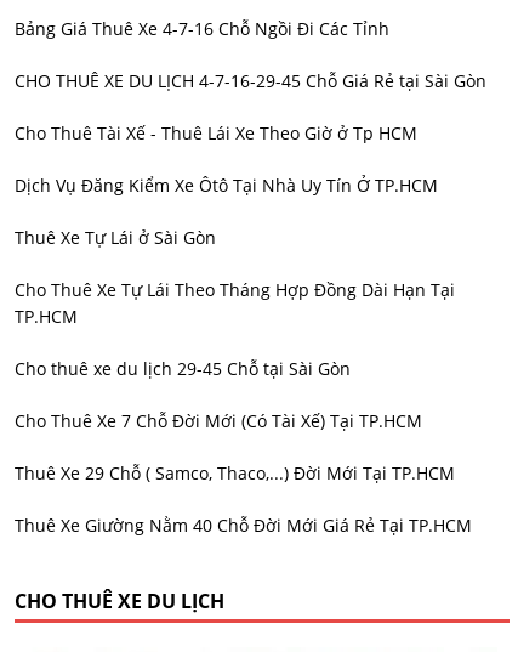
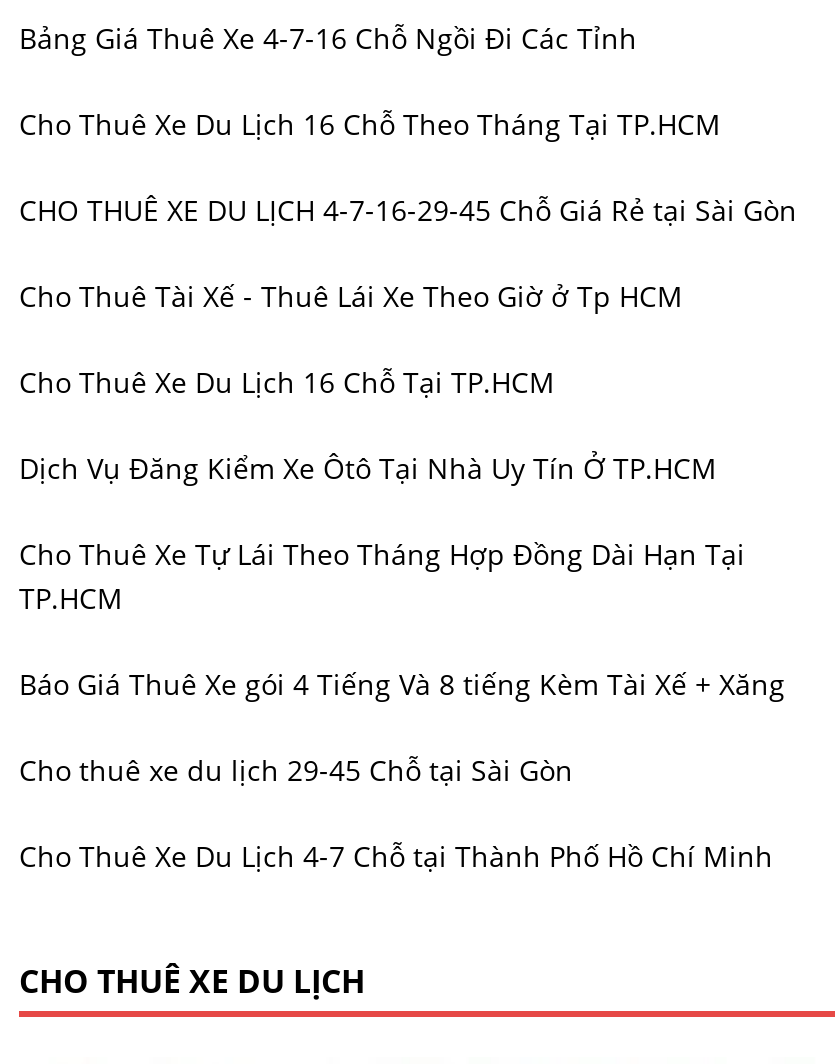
none -> [19,104,721,142] Cho Thuê Xe Du Lịch 16 Chỗ Theo Tháng Tại TP.HCM
moved [15,69,486,144] -> [19,190,797,314]: CHO THUÊ XE DU LỊCH 4-7-16-29-45 Chỗ Giá Rẻ tại Sài Gòn | Cho Thuê Tài Xế - Thuê Lái Xe Theo Giờ ở Tp HCM
none -> [19,362,555,400] Cho Thuê Xe Du Lịch 16 Chỗ Tại TP.HCM
moved [15,173,438,196] -> [19,448,717,486]: Dịch Vụ Đăng Kiểm Xe Ôtô Tại Nhà Uy Tín Ở TP.HCM
[15,225,216,248] Thuê Xe Tự Lái ở Sài Gòn -> none
moved [15,278,455,327] -> [19,534,745,616]: Cho Thuê Xe Tự Lái Theo Tháng Hợp Đồng Dài Hạn Tại | TP.HCM
none -> [19,664,785,702] Báo Giá Thuê Xe gói 4 Tiếng Và 8 tiếng Kèm Tài Xế + Xăng
moved [15,356,351,380] -> [19,750,573,788]: Cho thuê xe du lịch 29-45 Chỗ tại Sài Gòn
[15,409,472,536] Cho Thuê Xe 7 Chỗ Đời Mới (Có Tài Xế) Tại TP.HCM | Thuê Xe 29 Chỗ ( Samco, Thaco,...) Đời Mới Tại TP.HCM | Thuê Xe Giường Nằm 40 Chỗ Đời Mới Giá Rẻ Tại TP.HCM -> [19,836,773,874] Cho Thuê Xe Du Lịch 4-7 Chỗ tại Thành Phố Hồ Chí Minh

